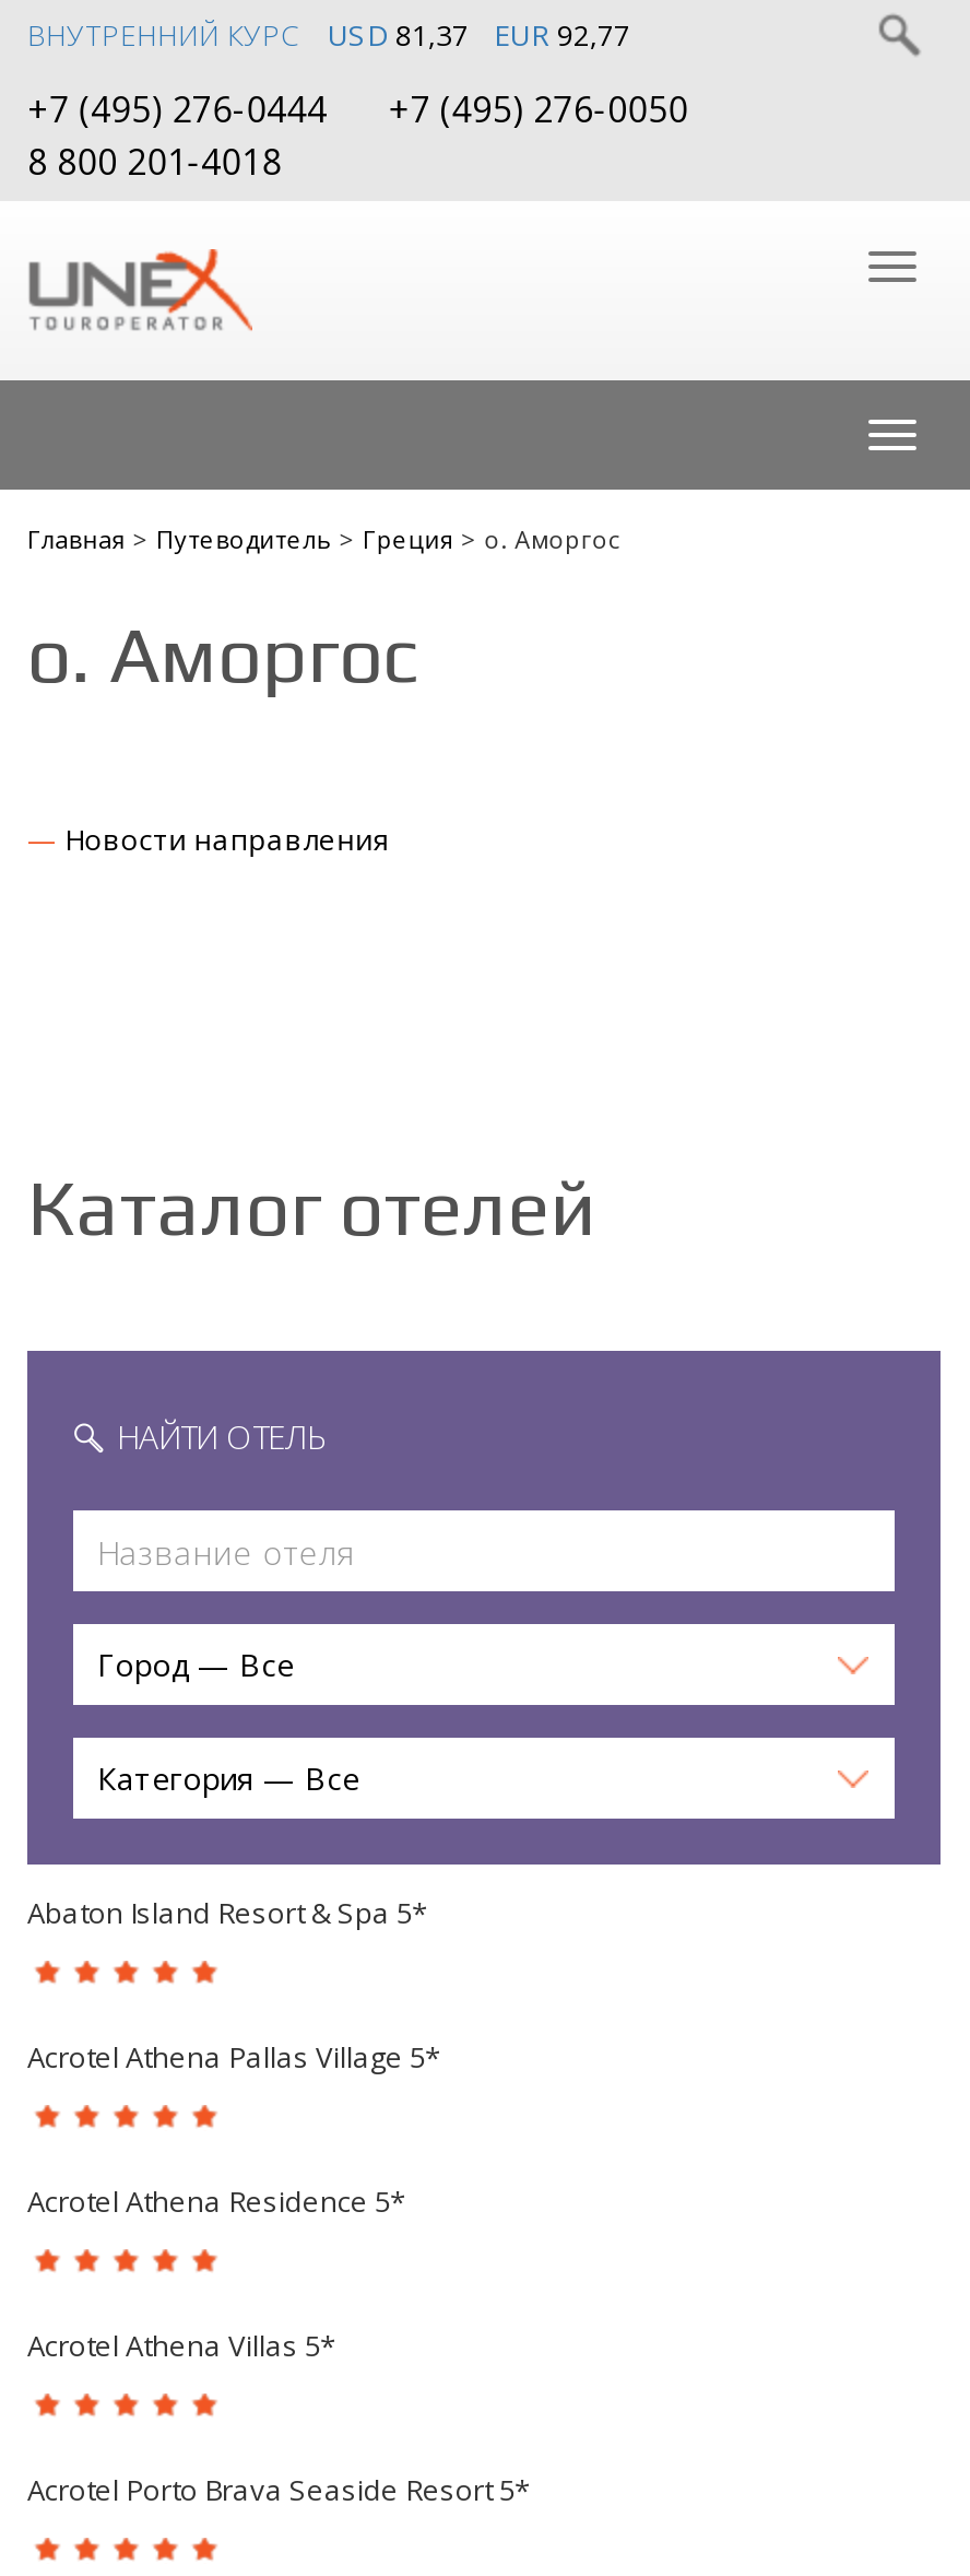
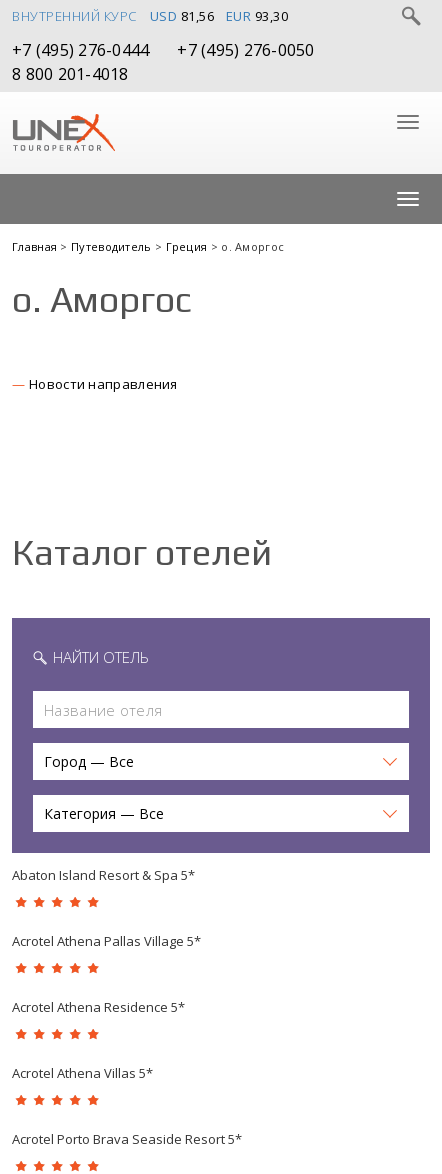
[328,15,469,55] USD 81,37 -> [149,7,214,25] USD 81,56
[494,15,630,55] EUR 92,77 -> [225,7,288,25] EUR 93,30

